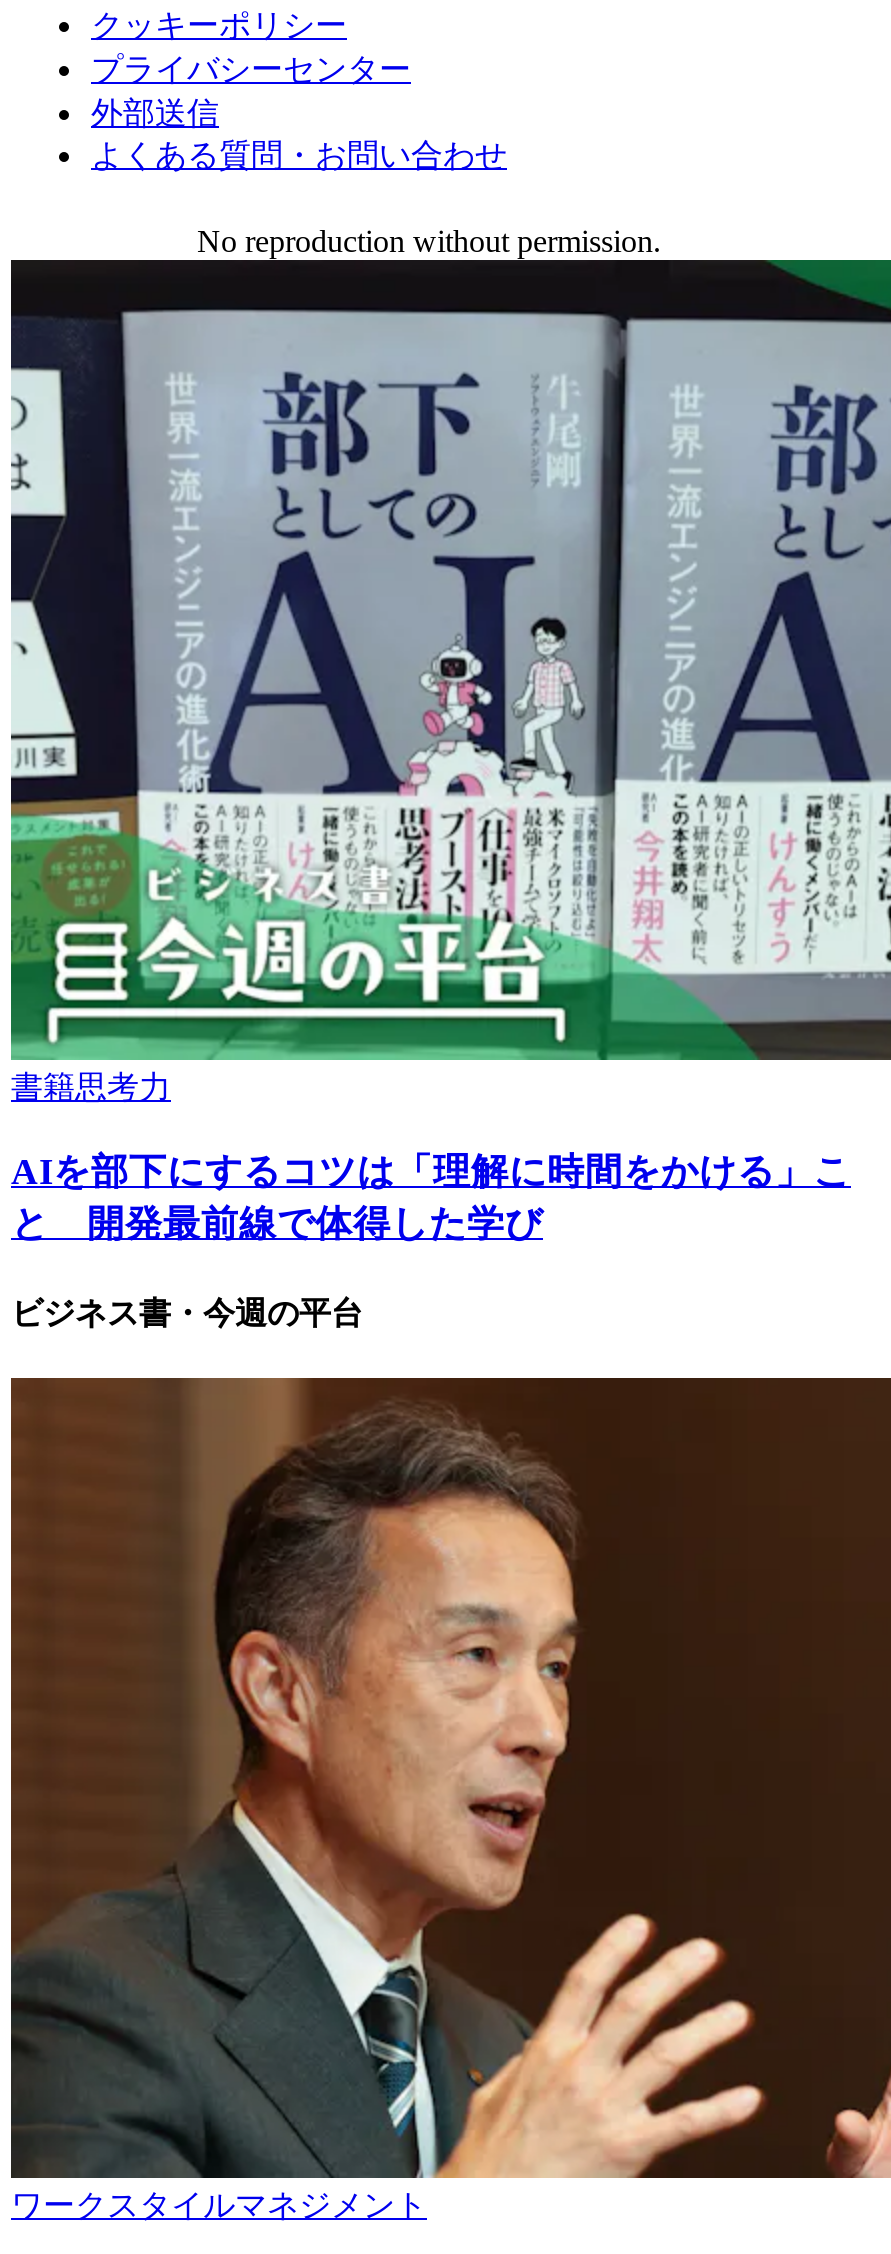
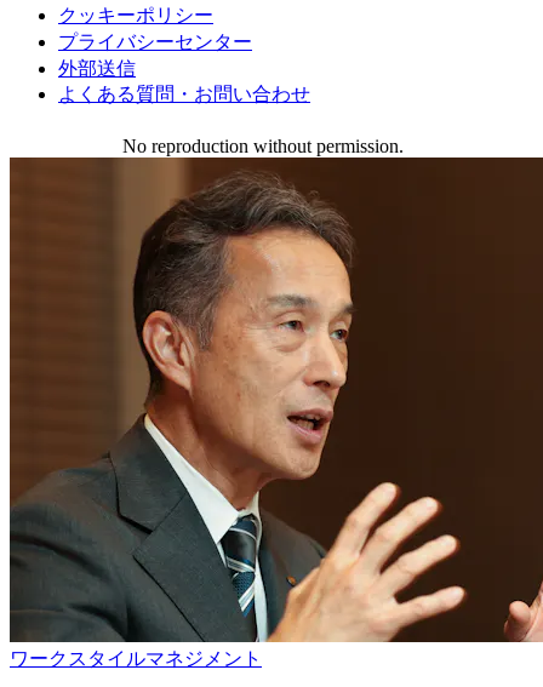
[9,260,885,1329] [image] | 書籍思考力 | AIを部下にするコツは「理解に時間をかける」こ | と 開発最前線で体得した学び | ビジネス書・今週の平台 -> none

